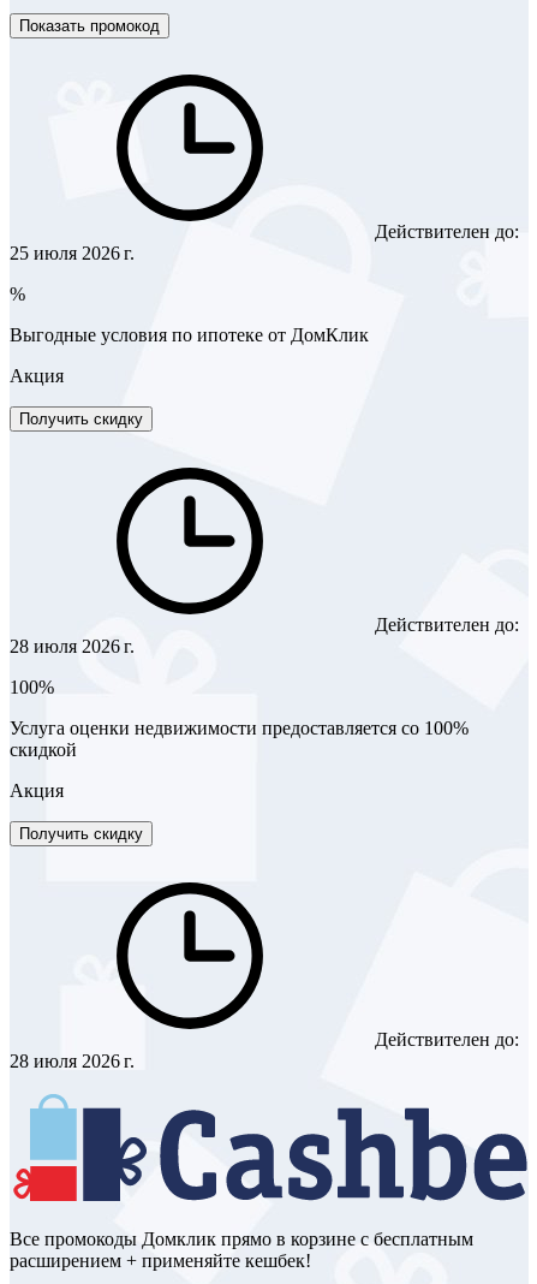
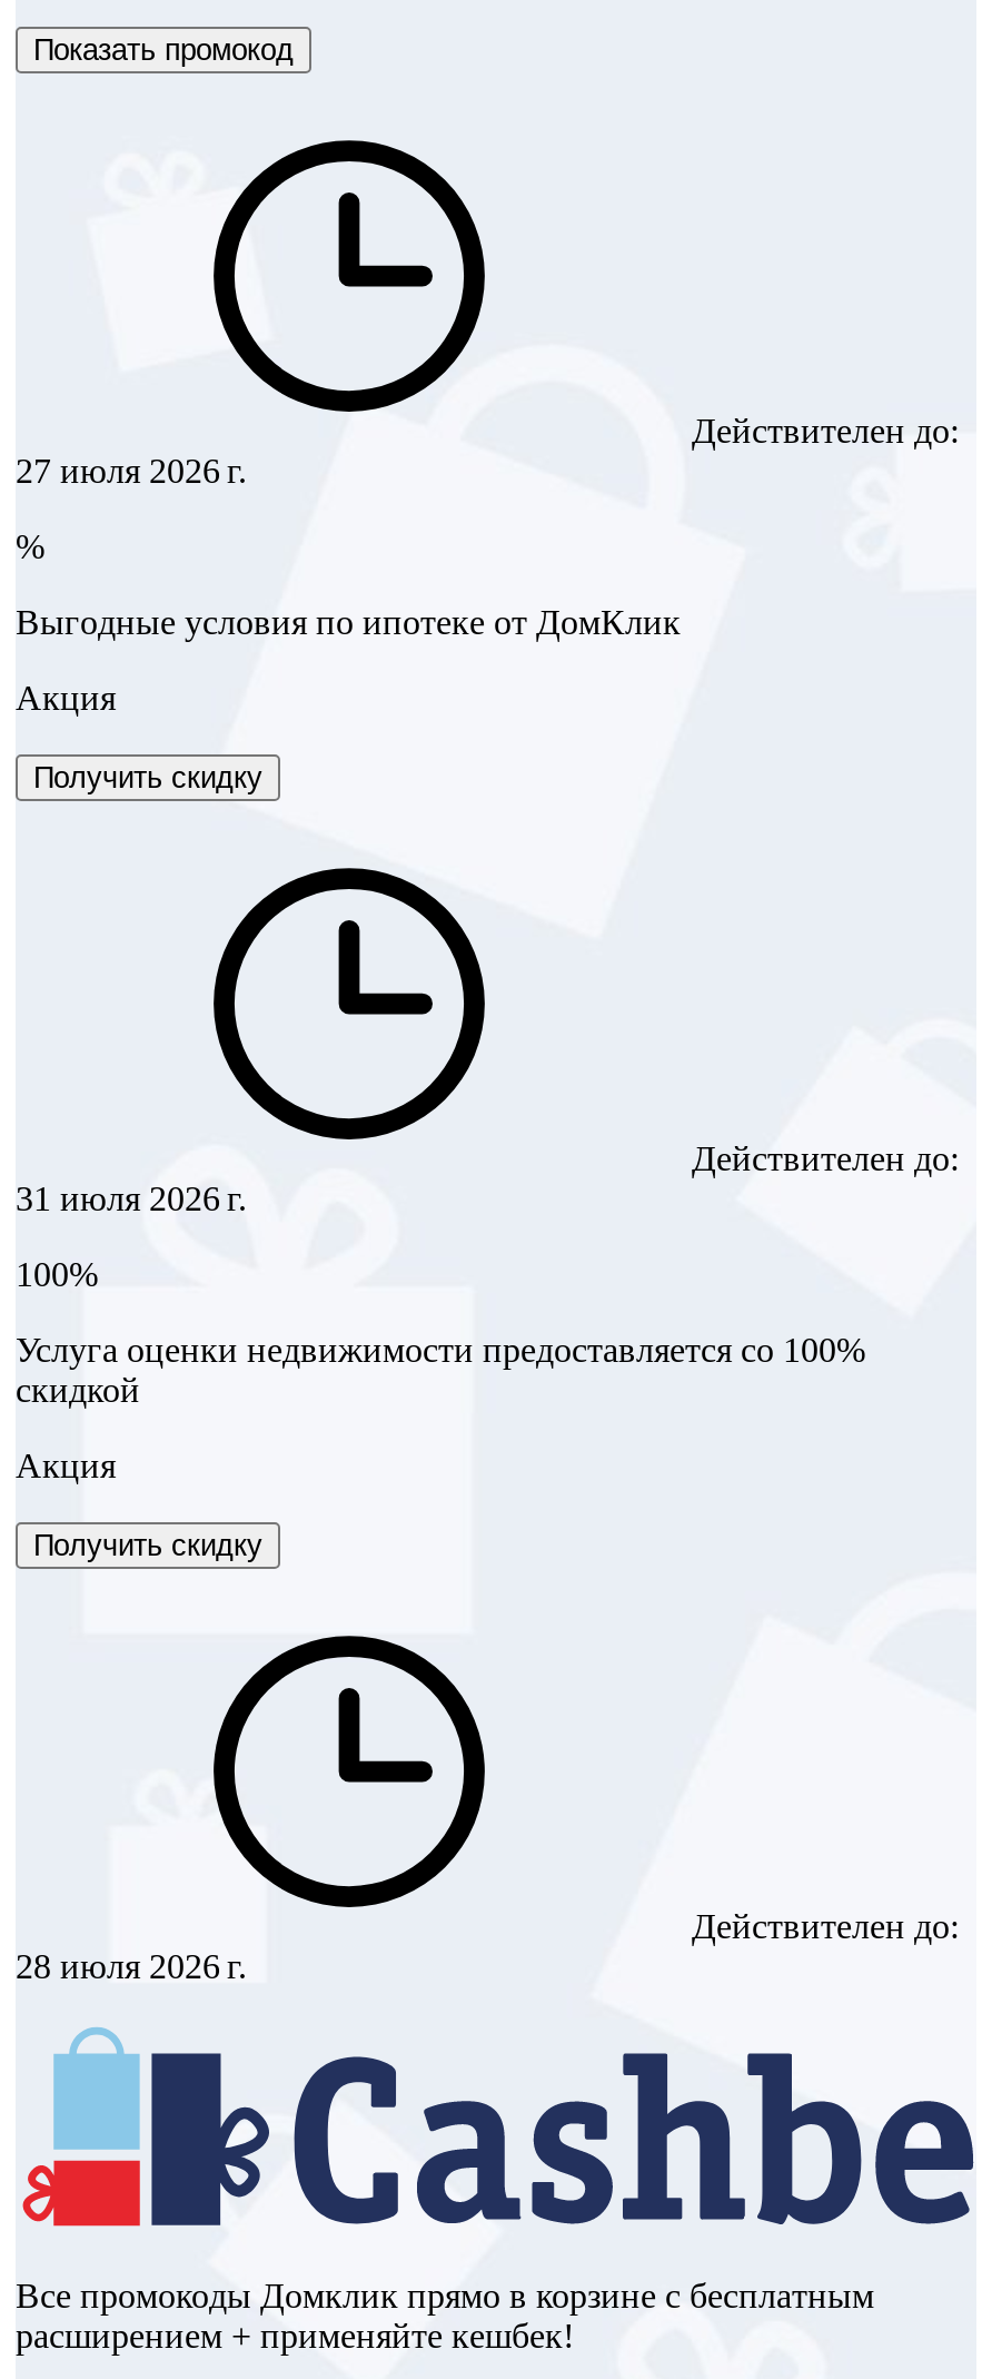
[10,243,135,263] 25 июля 2026 г. -> [16,451,247,489] 27 июля 2026 г.
[10,636,135,656] 28 июля 2026 г. -> [16,1179,247,1217] 31 июля 2026 г.

